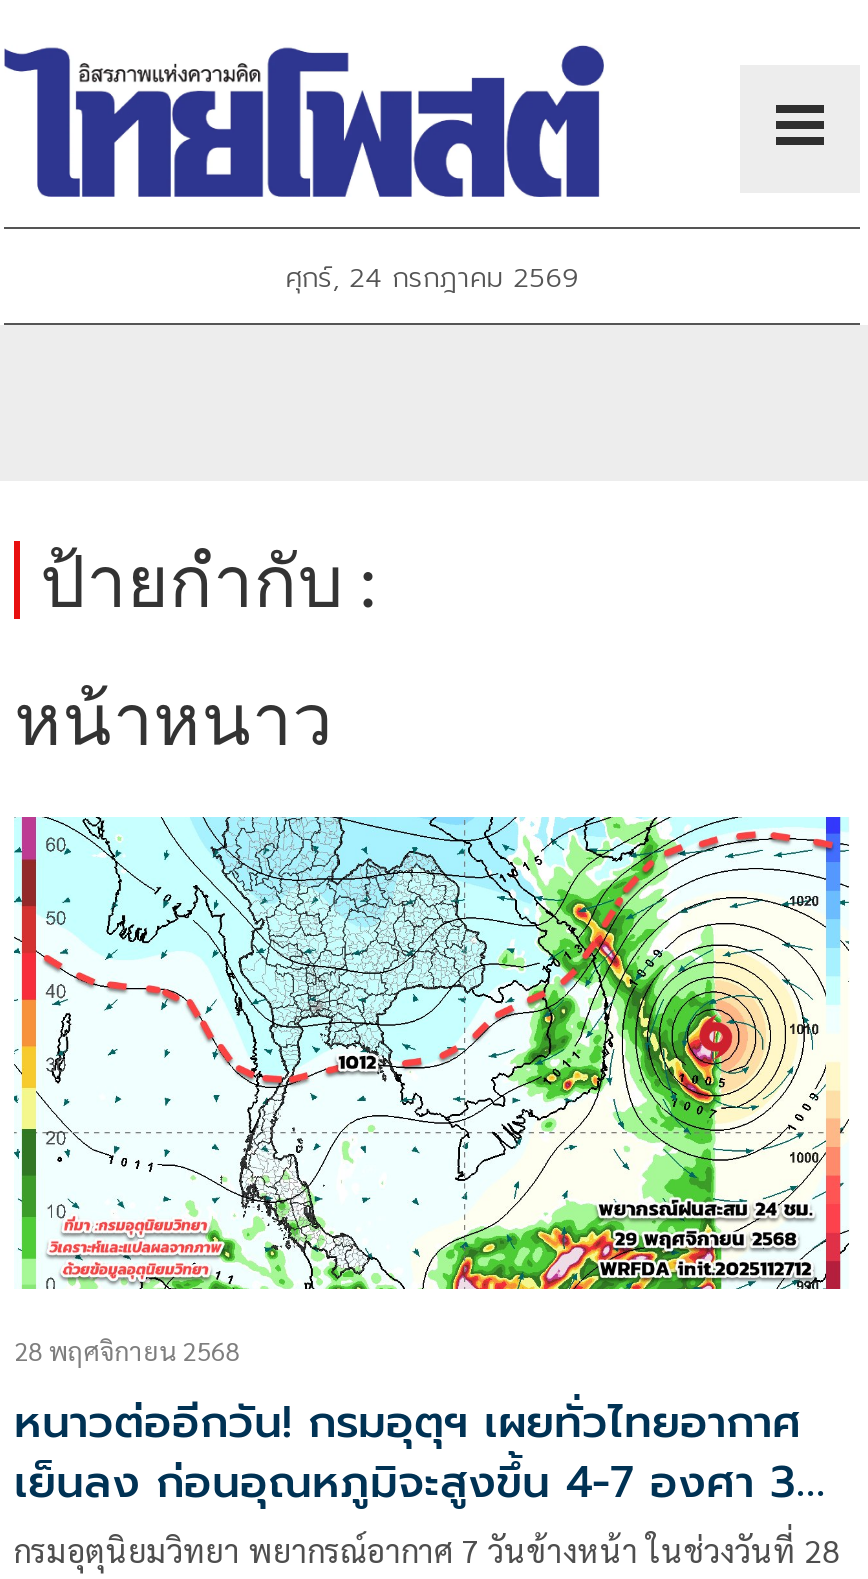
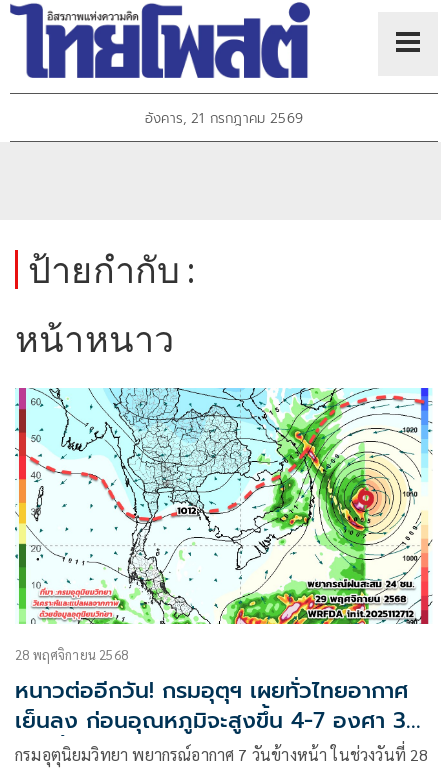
[285,258,579,300] ศุกร์, 24 กรกฎาคม 2569 -> [145,108,303,129] อังคาร, 21 กรกฎาคม 2569

